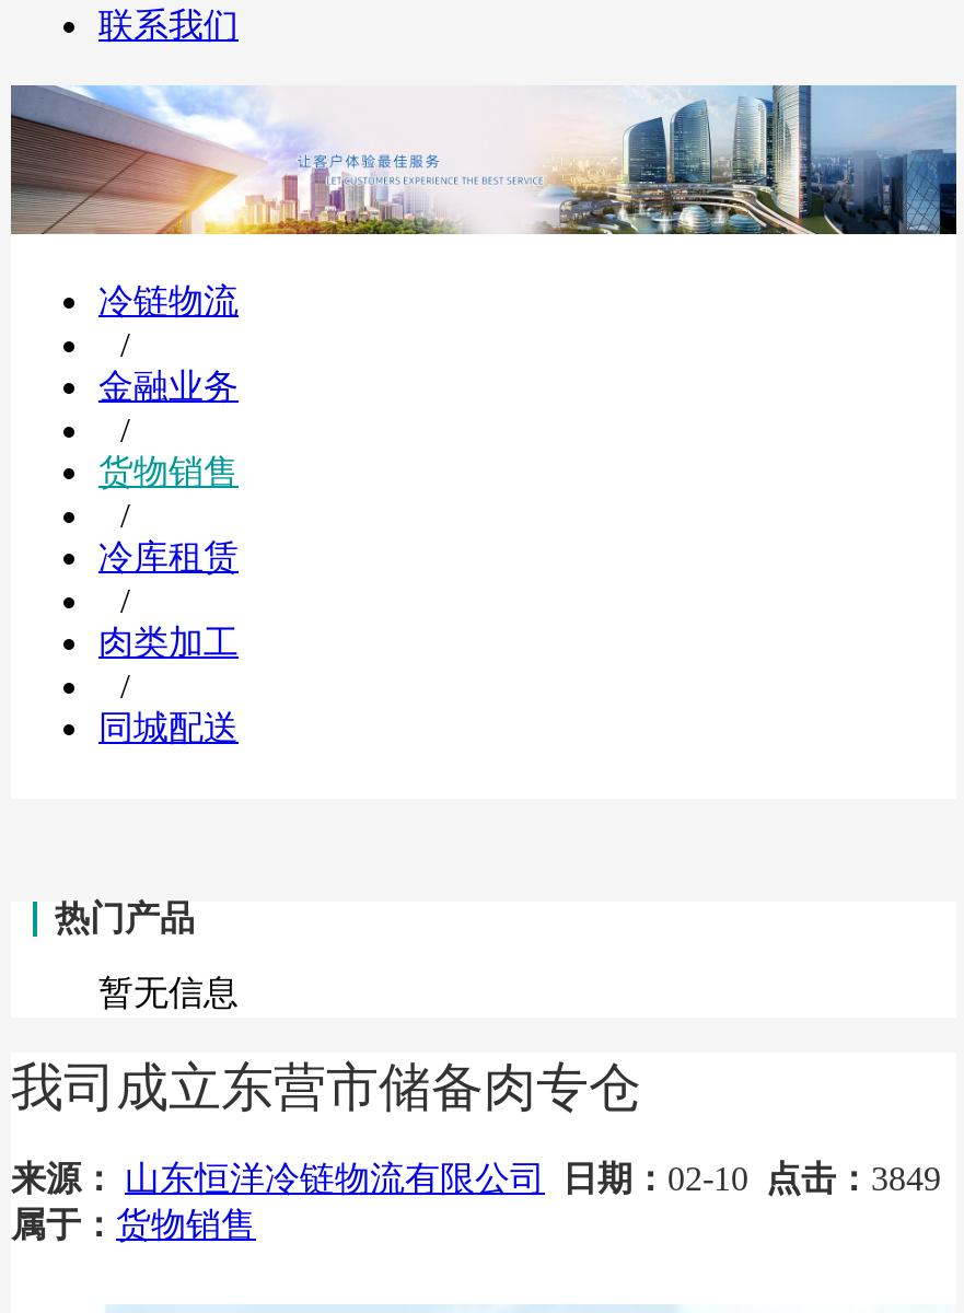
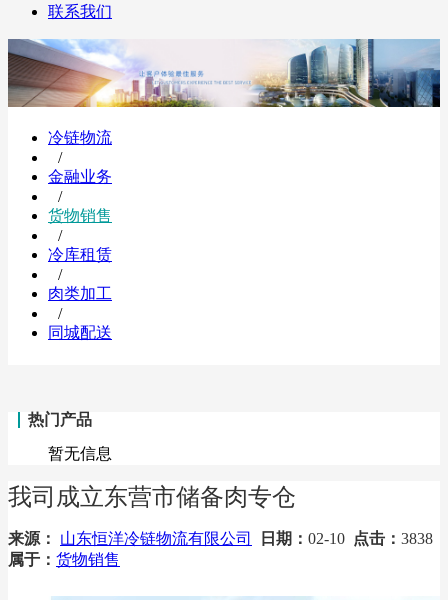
[11,1159,950,1196] 来源： 山东恒洋冷链物流有限公司 日期：02-10点击：3849 -> [8,530,437,547] 来源： 山东恒洋冷链物流有限公司 日期：02-10点击：3838

